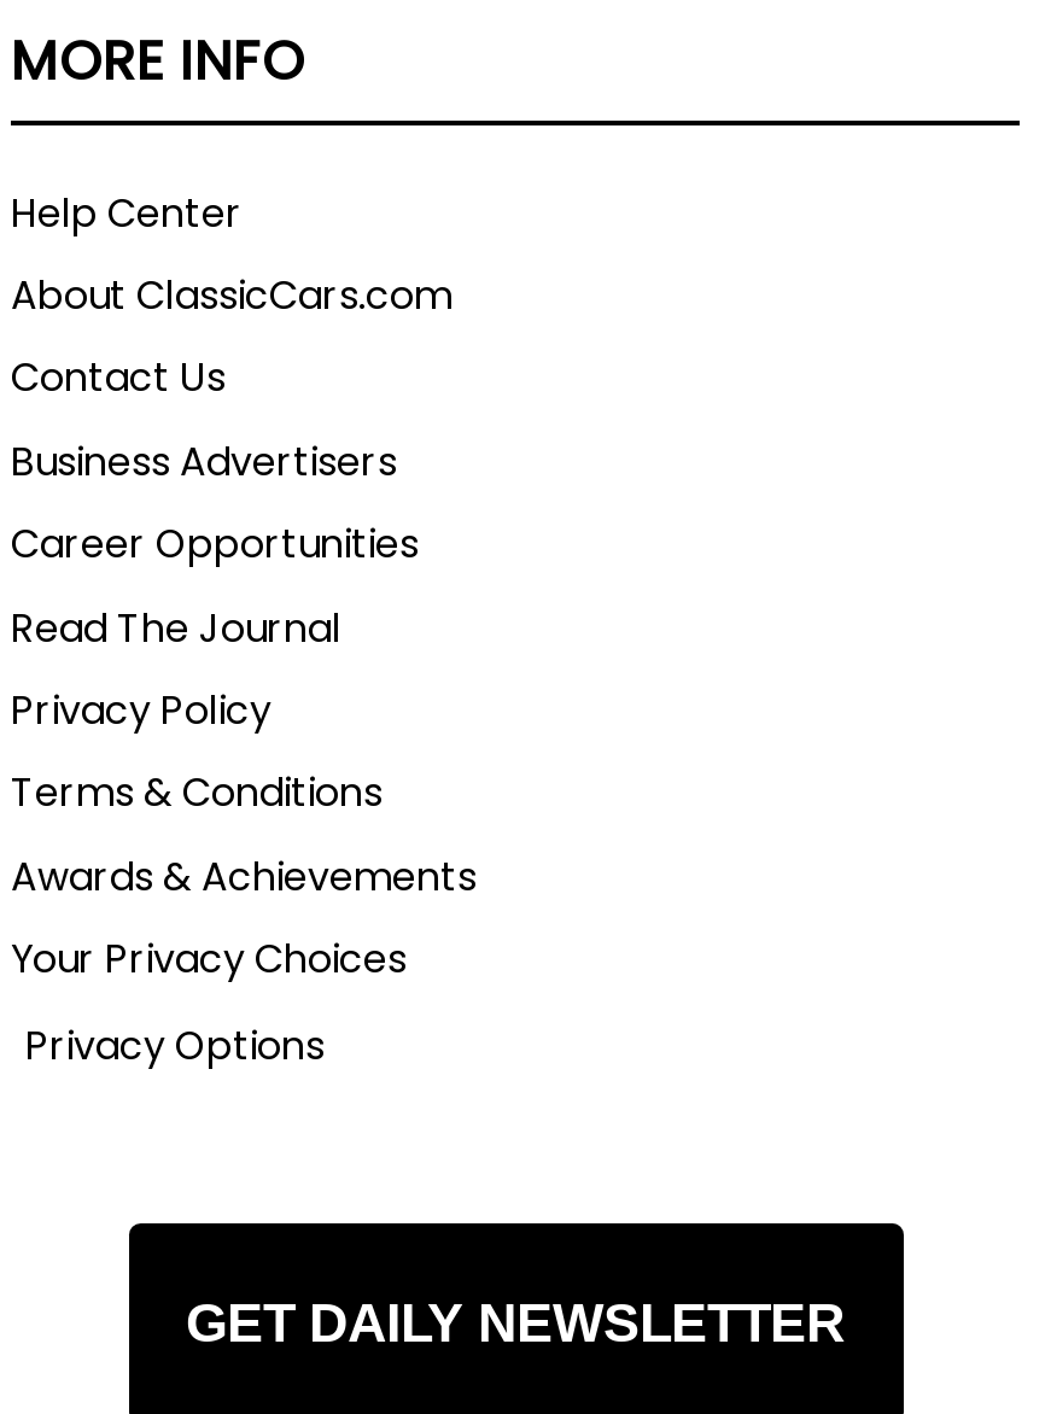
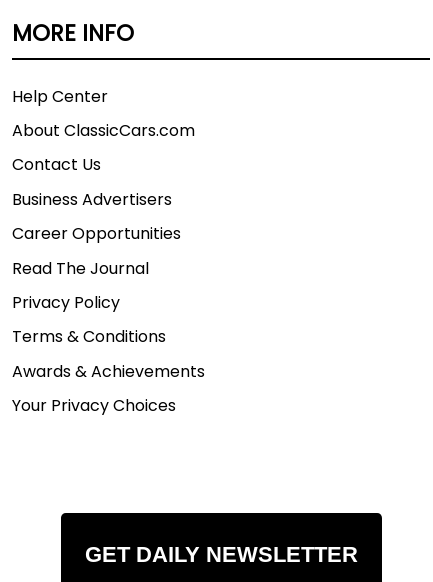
[25,1017,325,1073] Privacy Options -> none

